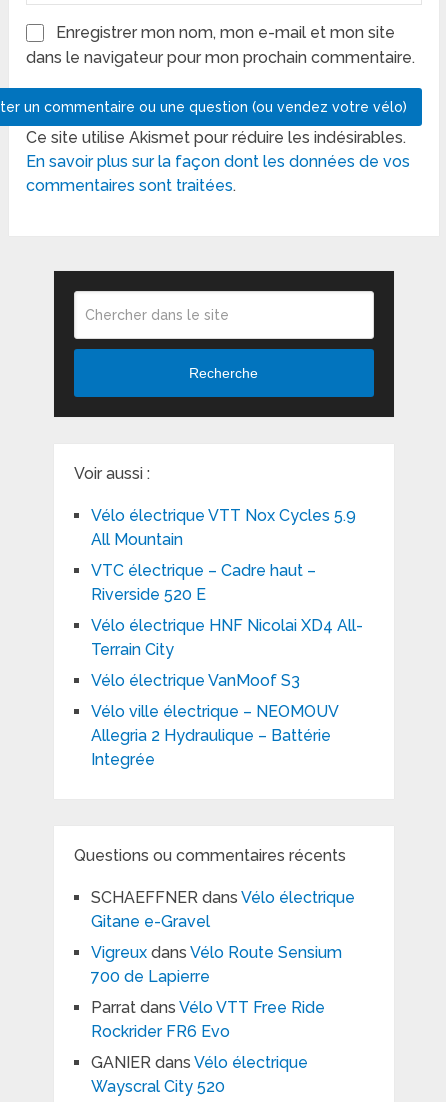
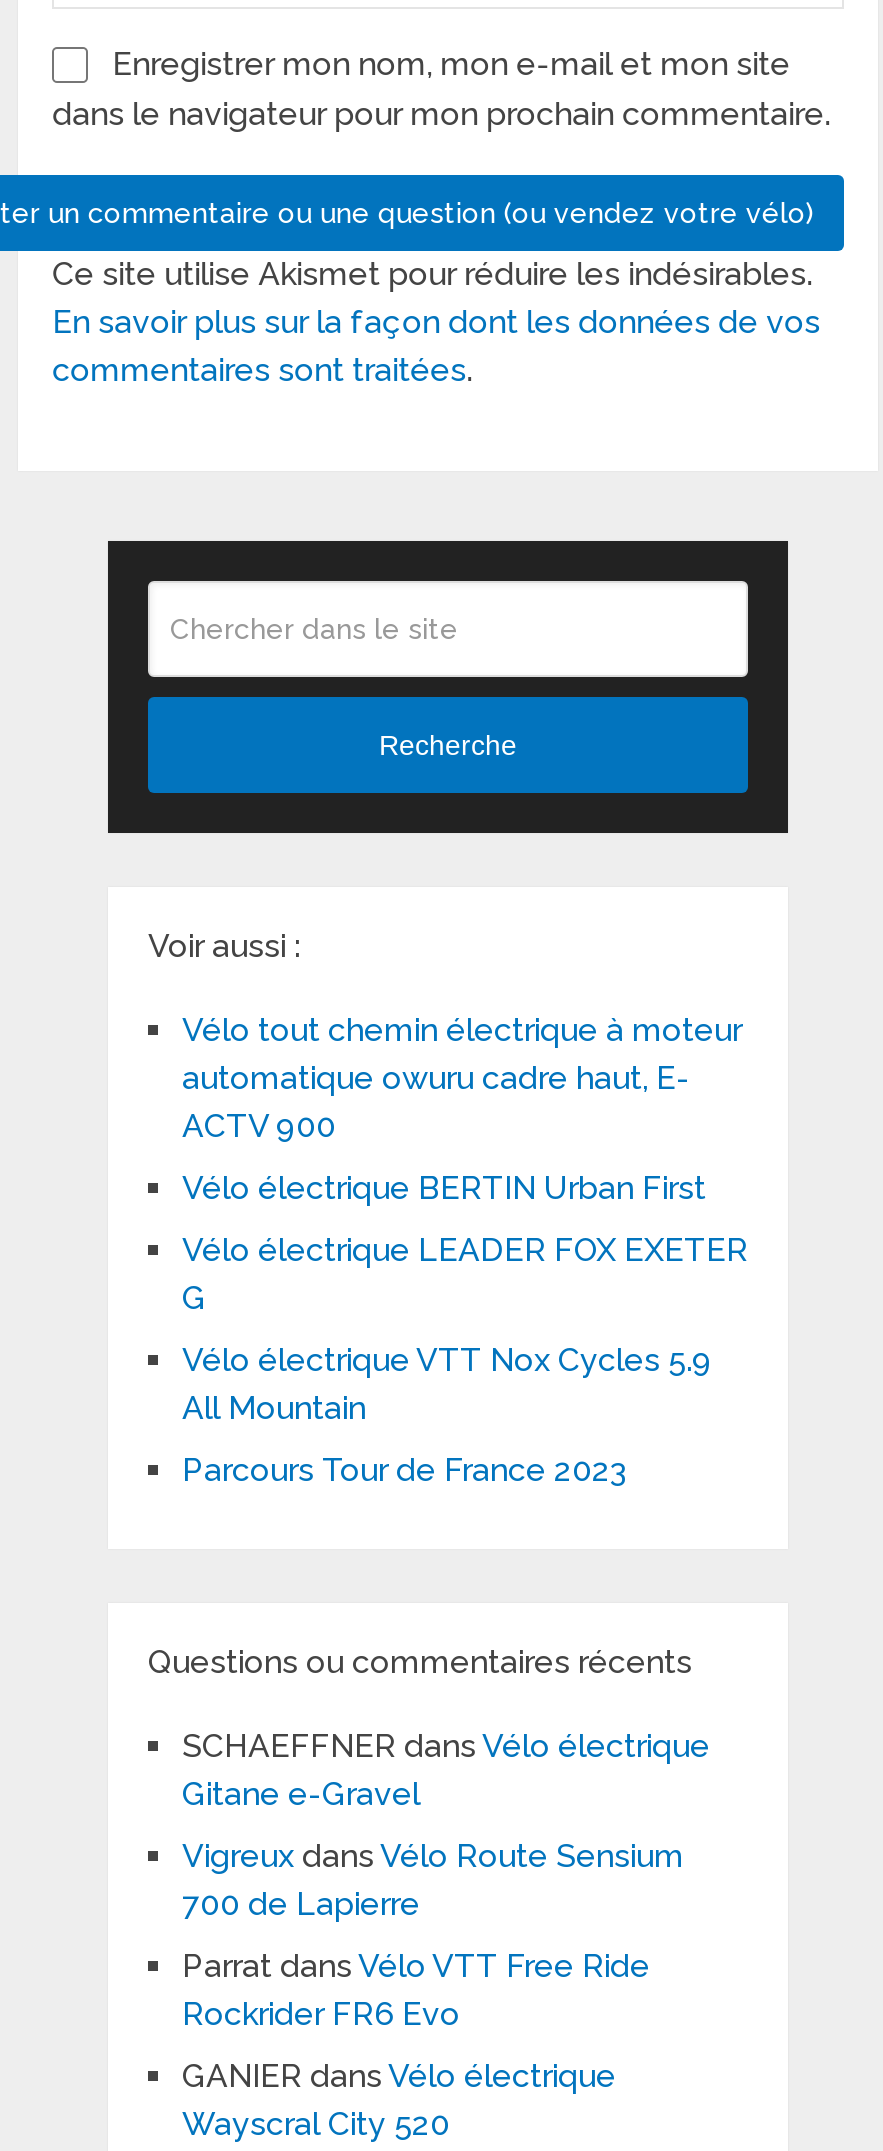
none -> [182,1010,748,1316] Vélo tout chemin électrique à moteur | automatique owuru cadre haut, E- | ACTV 900 | Vélo électrique BERTIN Urban First | Vélo électrique LEADER FOX EXETER | G
moved [91,506,356,549] -> [182,1340,712,1426]: Vélo électrique VTT Nox Cycles 5.9 | All Mountain
[91,561,363,769] VTC électrique – Cadre haut – | Riverside 520 E | Vélo électrique HNF Nicolai XD4 All- | Terrain City | Vélo électrique VanMoof S3 | Vélo ville électrique – NEOMOUV | Allegria 2 Hydraulique – Battérie | Integrée -> [182,1450,628,1488] Parcours Tour de France 2023

